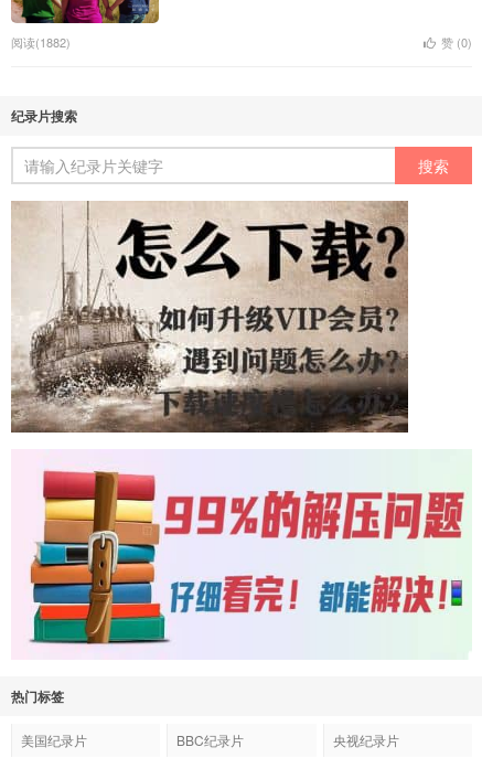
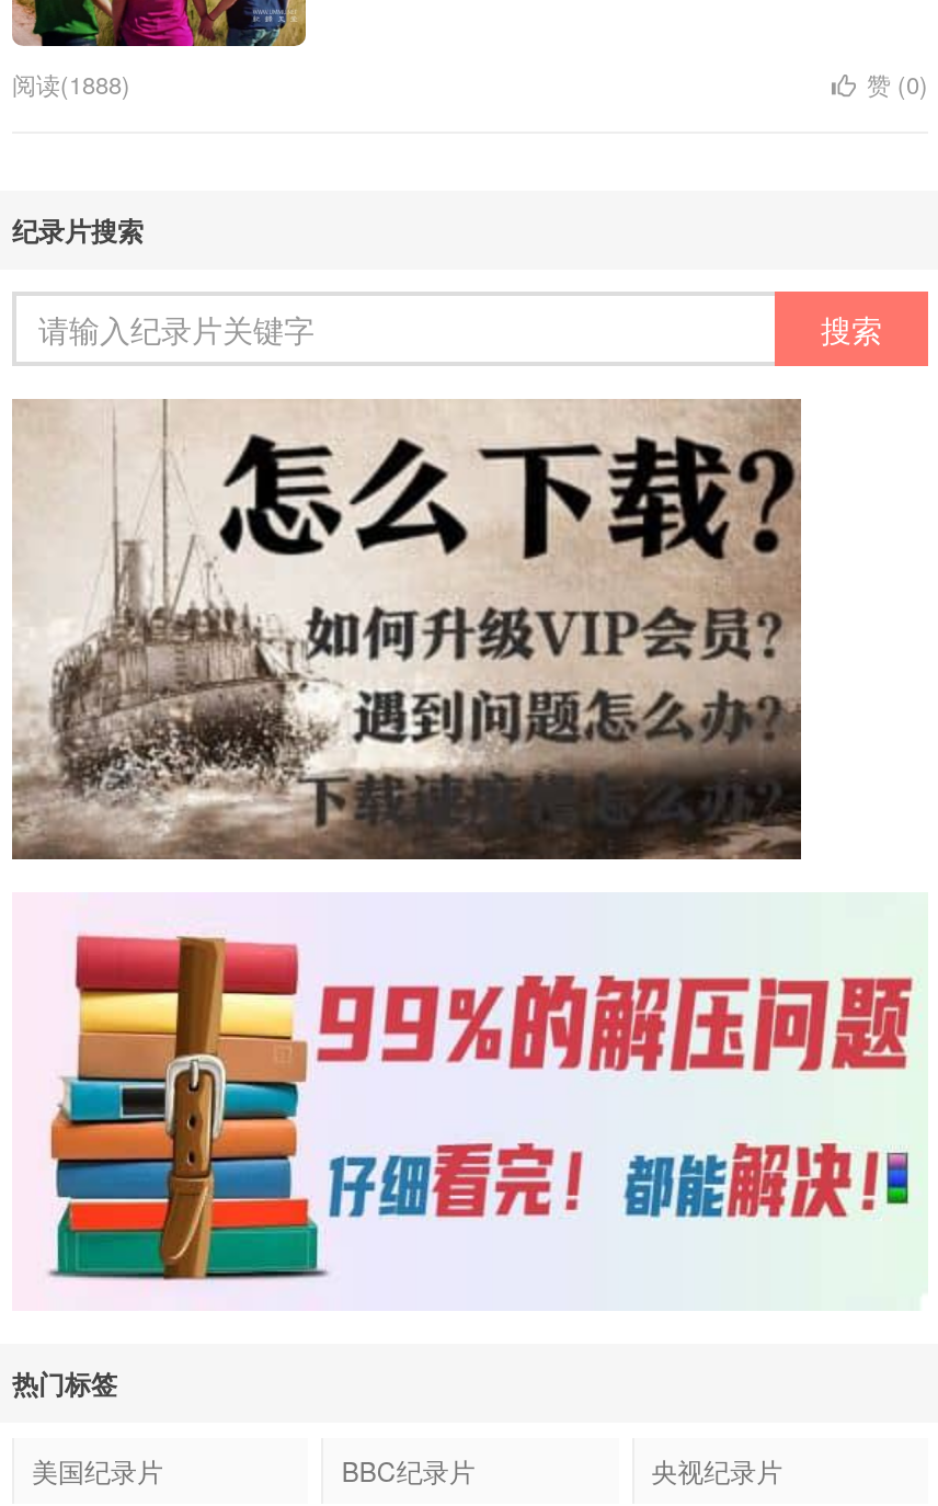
[11,33,71,51] 阅读(1882) -> [12,66,130,101] 阅读(1888)

